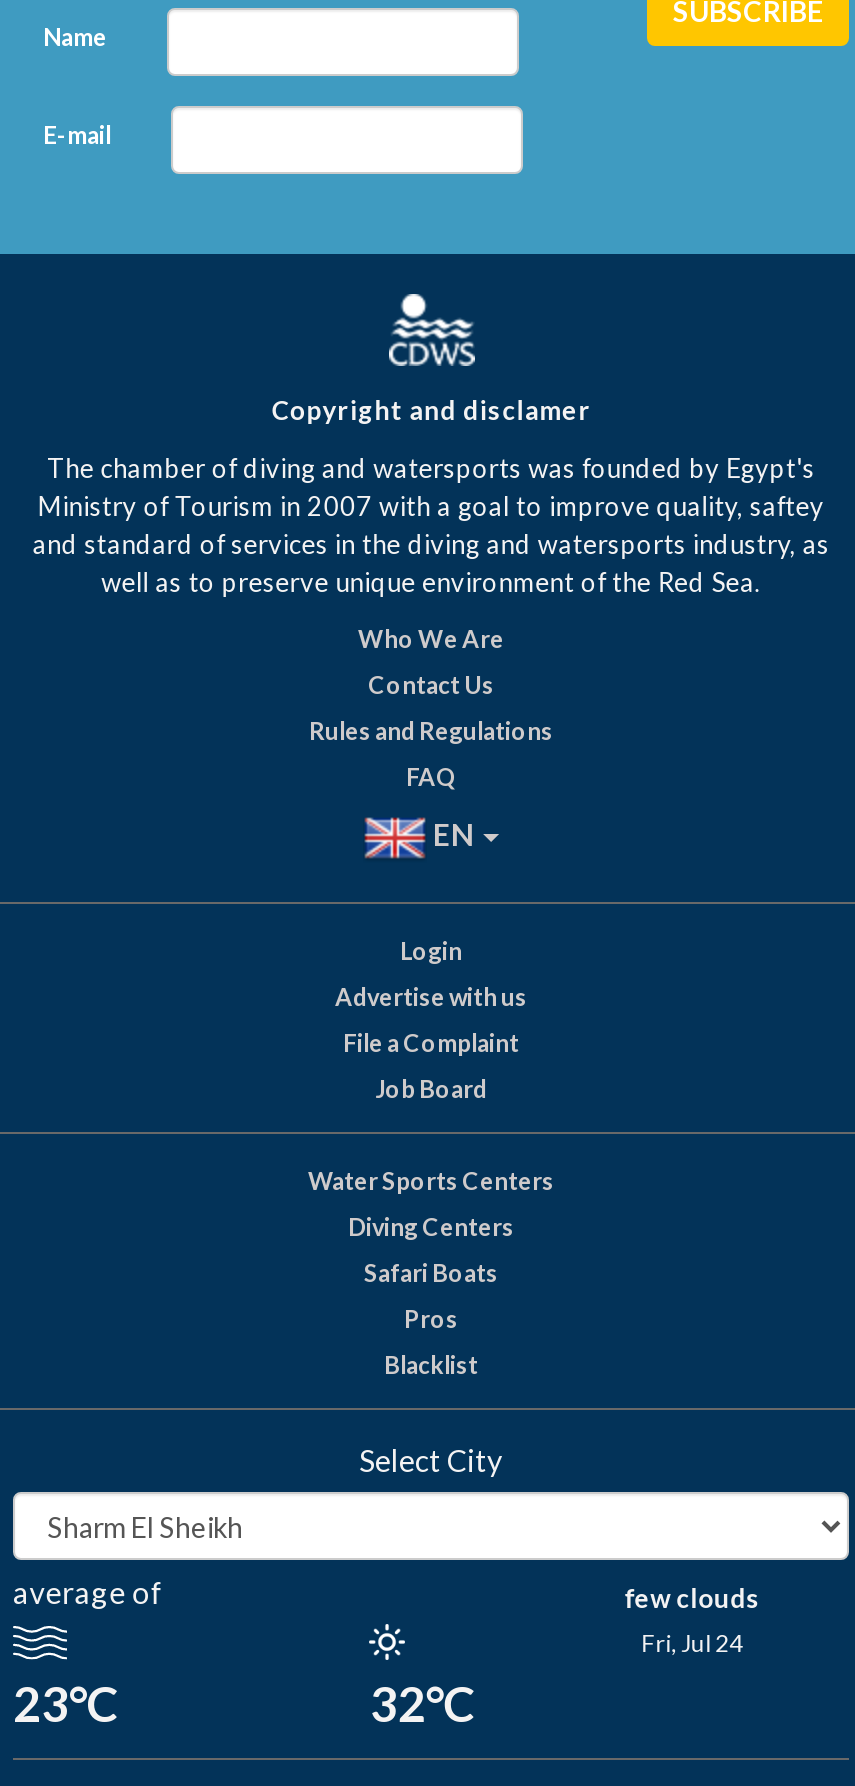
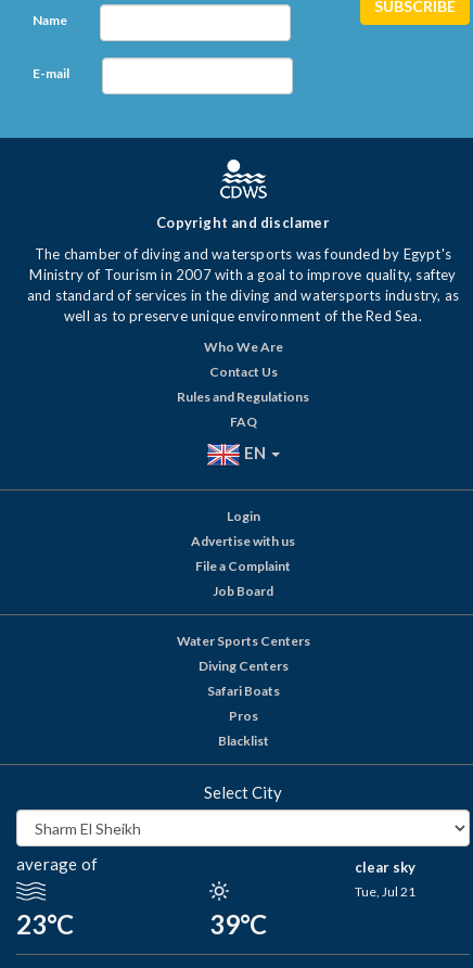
[624,1583,760,1659] few clouds | Fri, Jul 24 -> [354,859,415,900] clear sky | Tue, Jul 21
[370,1674,476,1732] 32°C -> [210,908,267,940] 39°C

